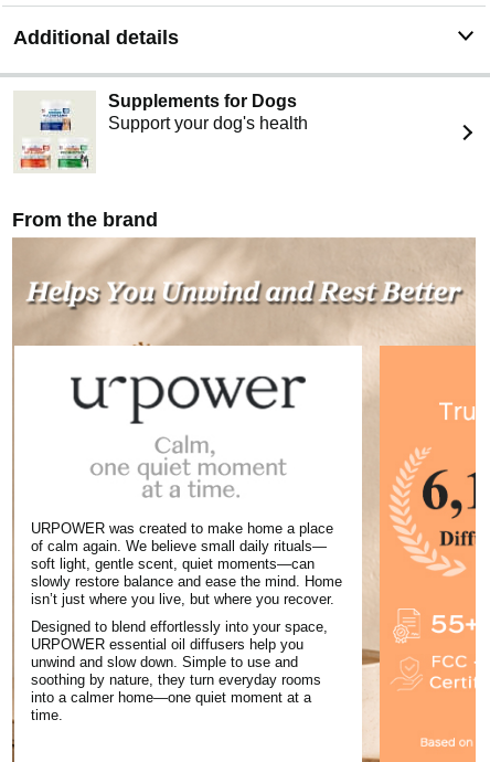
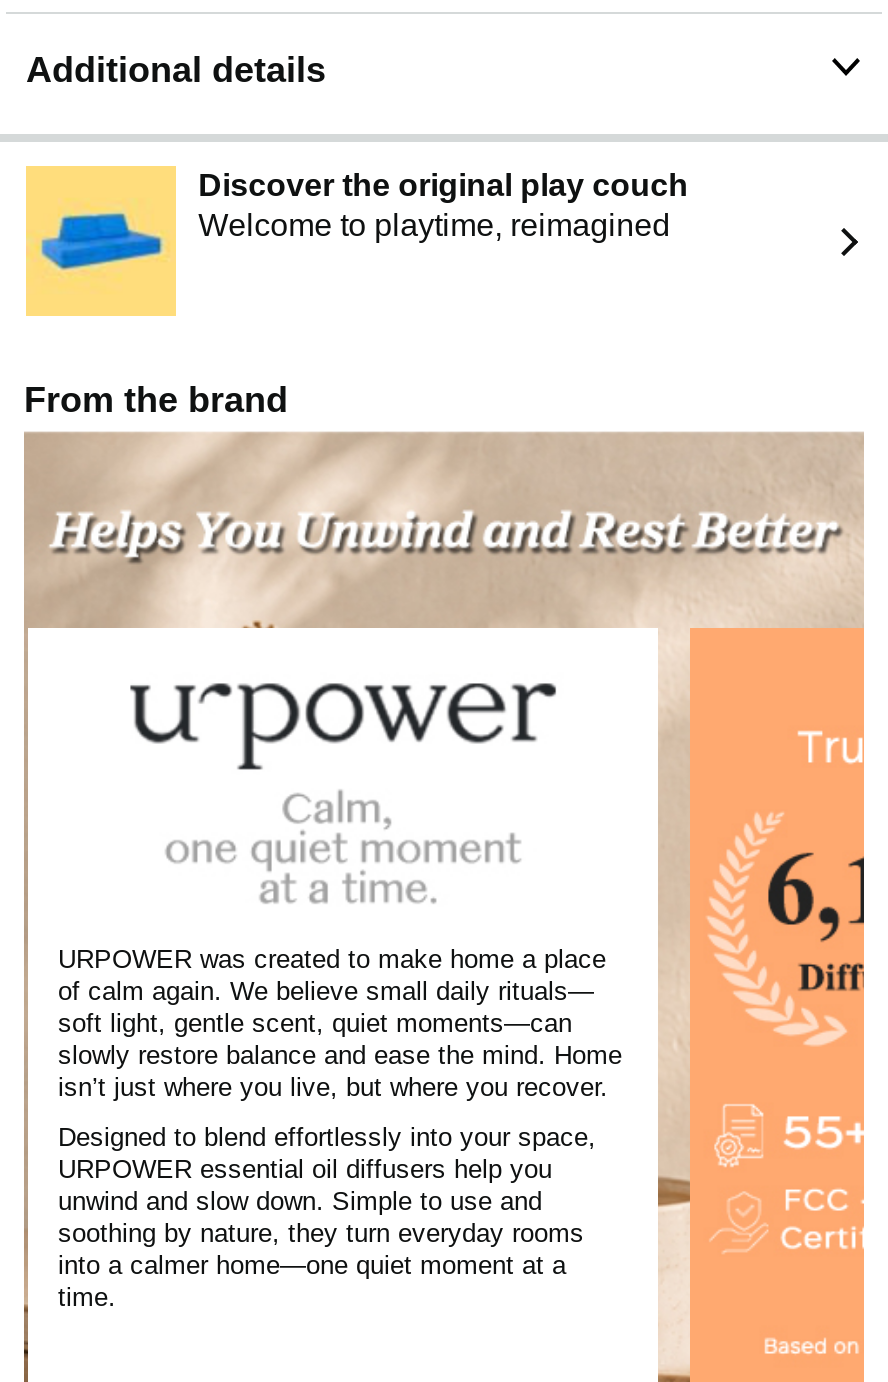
[14,92,308,172] [image] | Supplements for Dogs | Support your dog's health -> [26,166,688,316] [image] | Discover the original play couch | Welcome to playtime, reimagined

